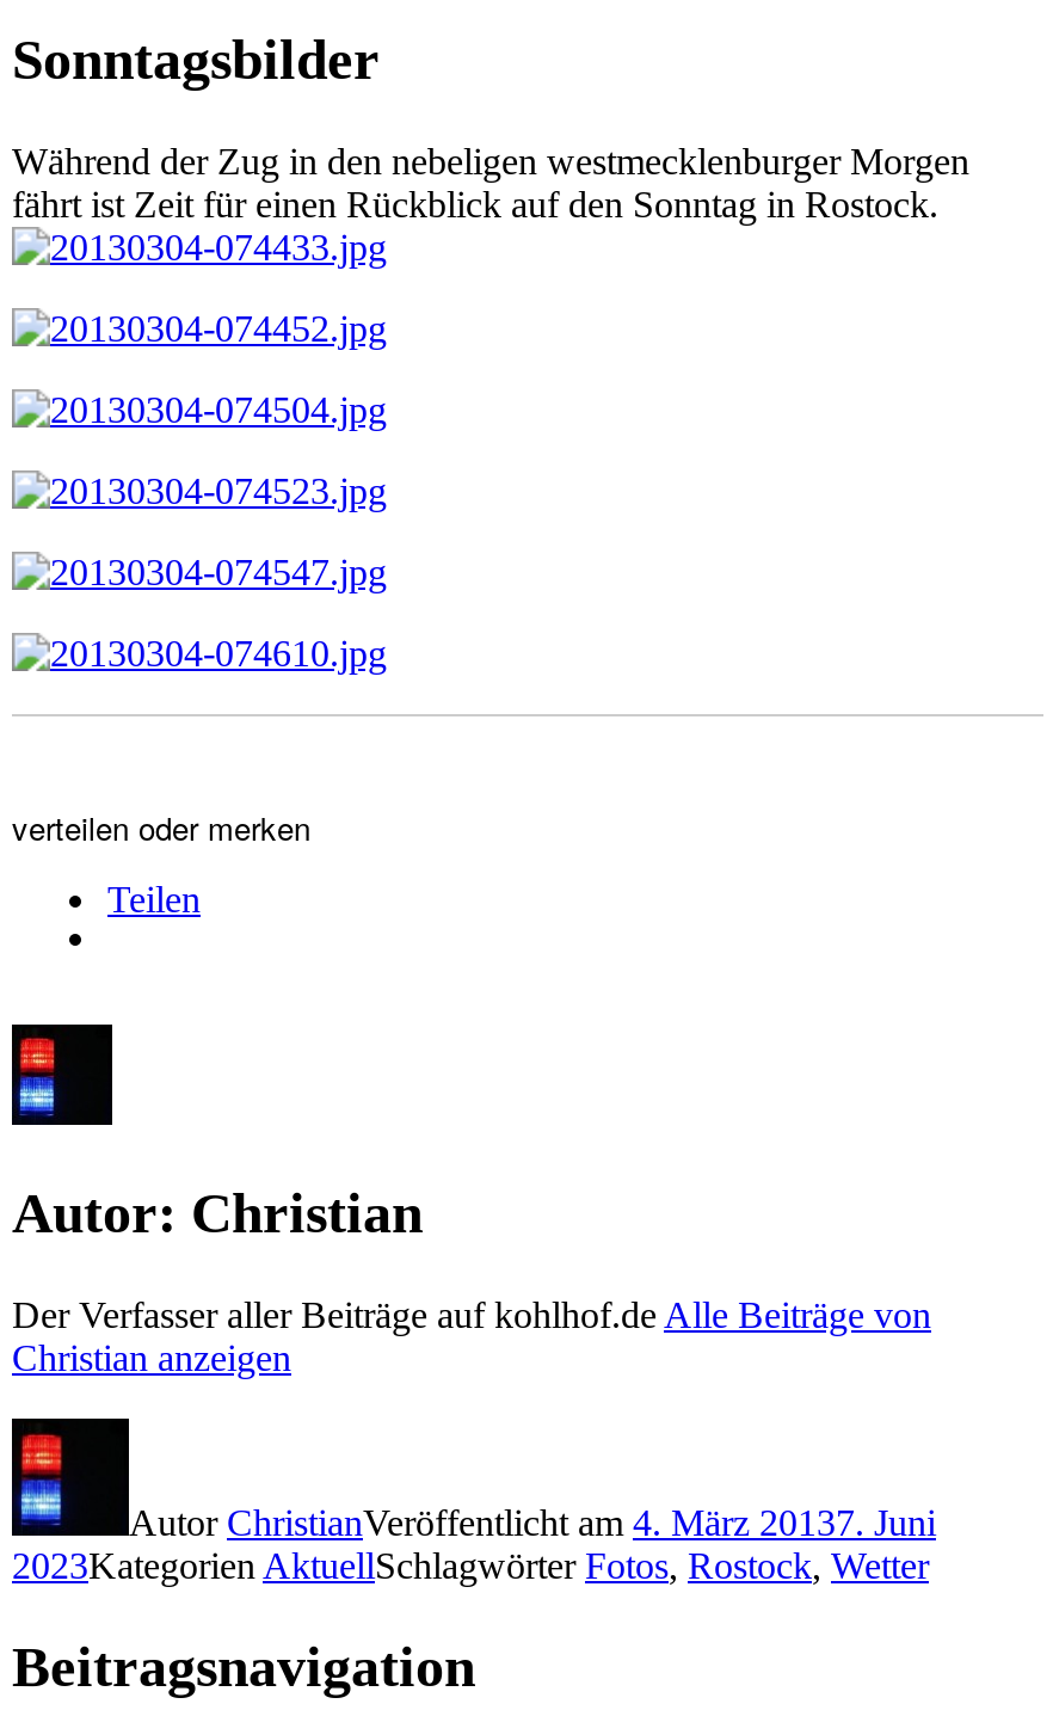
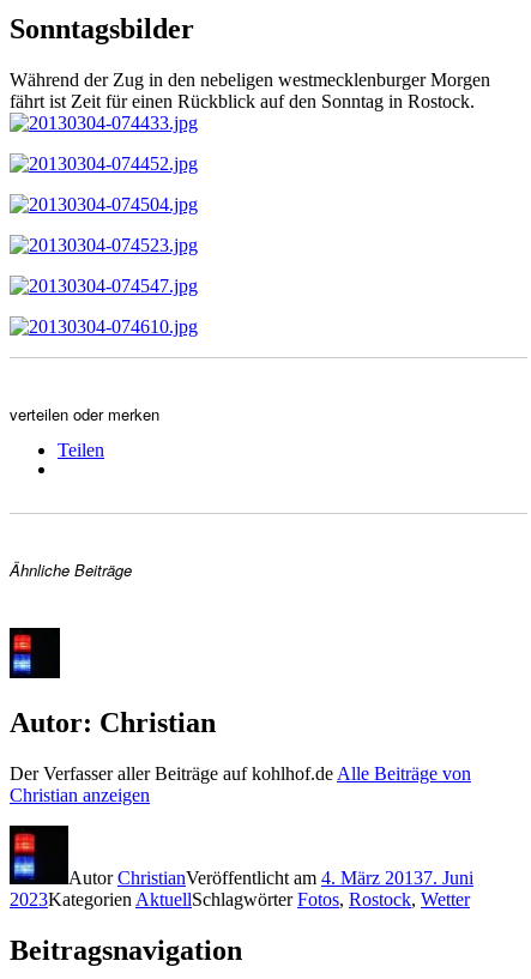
none -> [10,558,132,581] Ähnliche Beiträge

